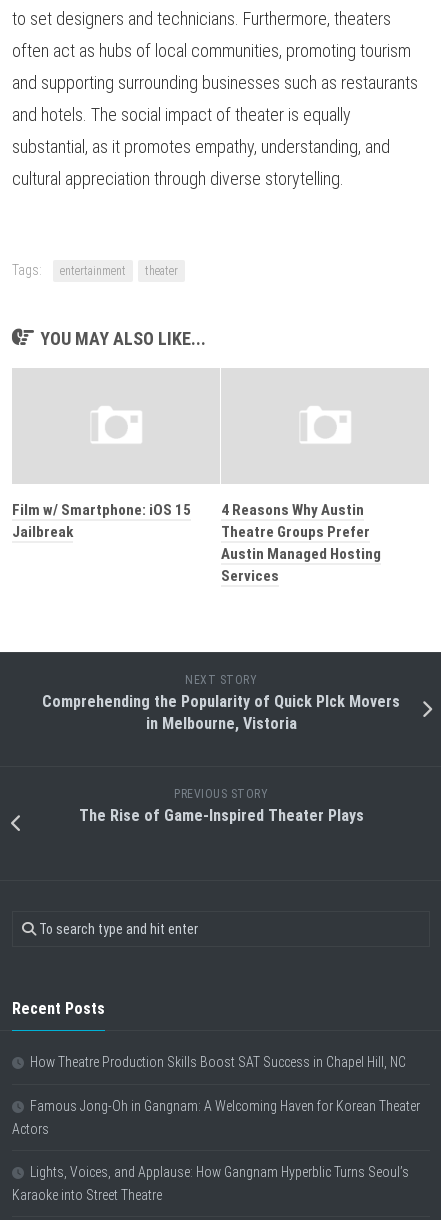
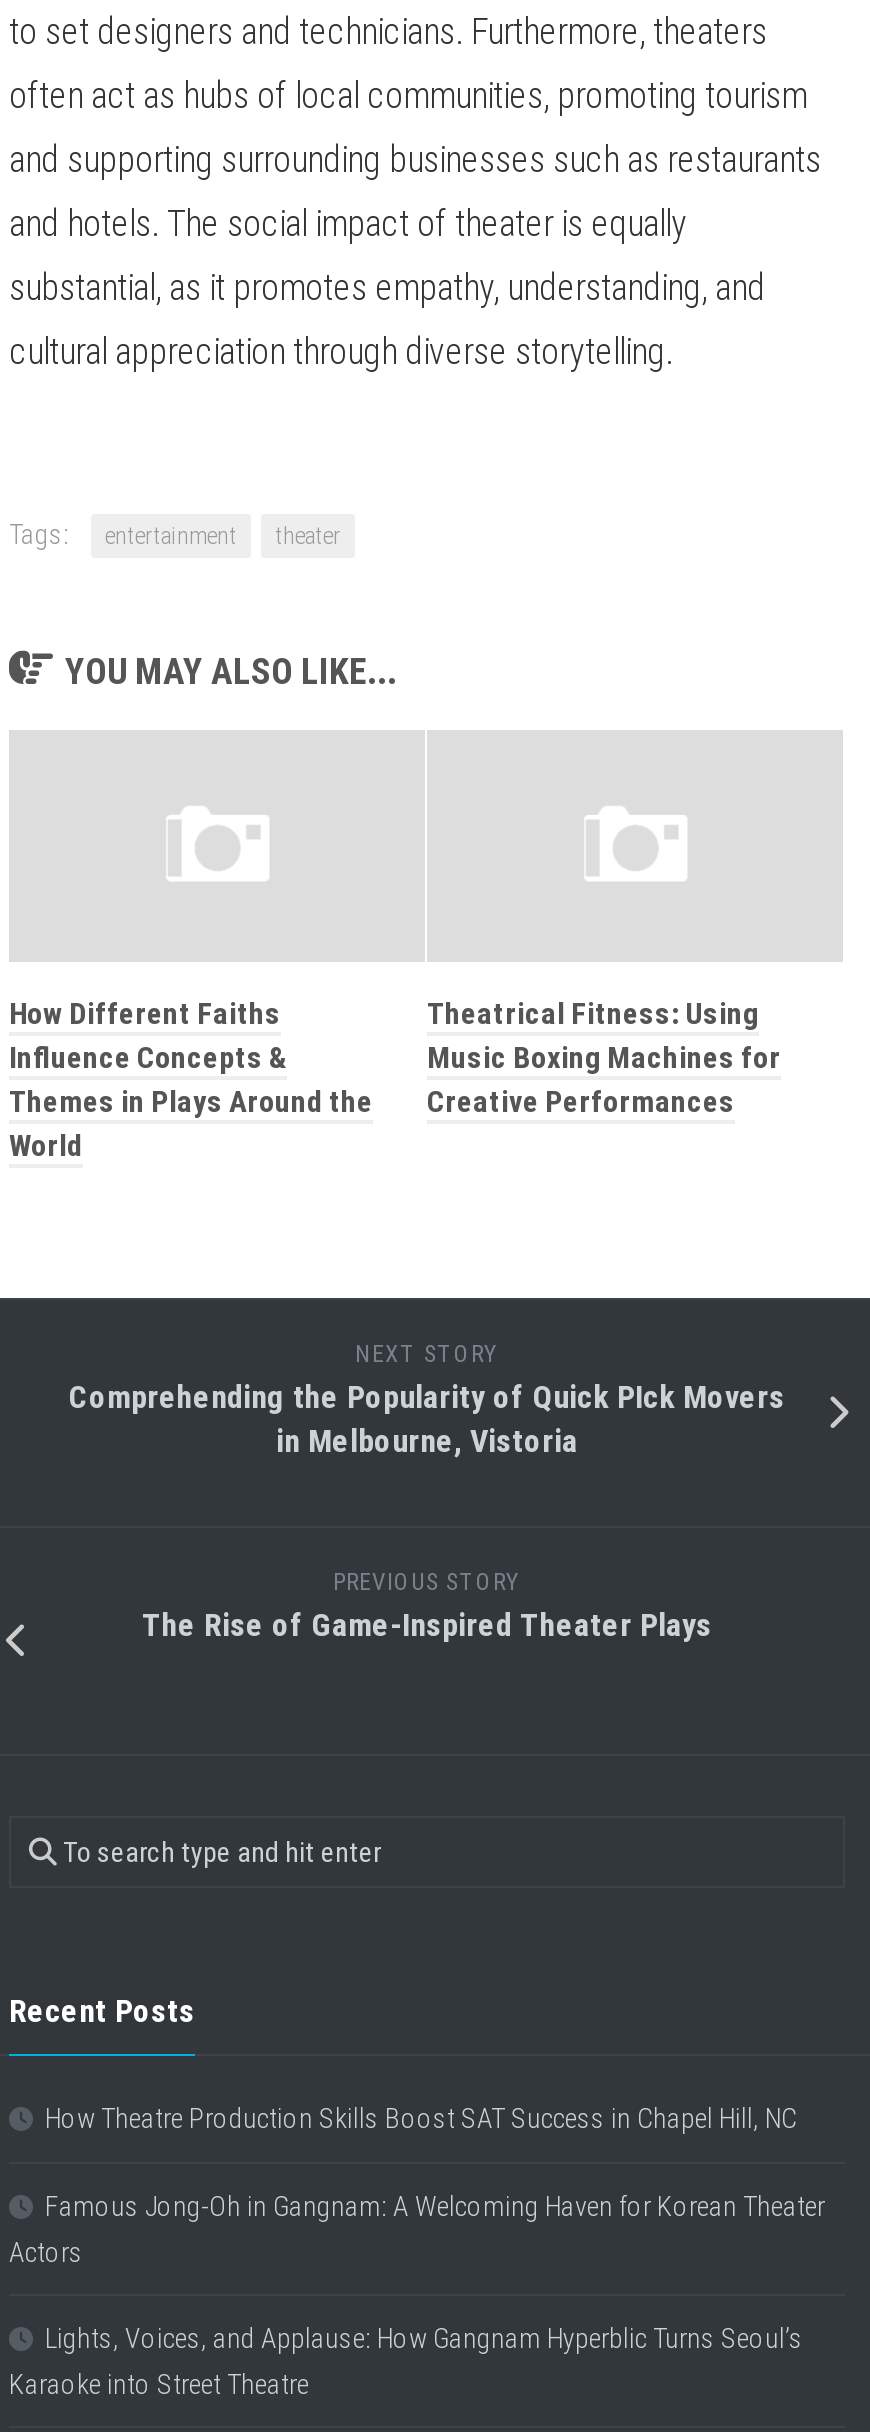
[12,501,191,541] Film w/ Smartphone: iOS 15 | Jailbreak -> [9,997,373,1165] How Different Faiths | Influence Concepts & | Themes in Plays Around the | World
[221,501,381,585] 4 Reasons Why Austin | Theatre Groups Prefer | Austin Managed Hosting | Services -> [427,997,781,1121] Theatrical Fitness: Using | Music Boxing Machines for | Creative Performances

